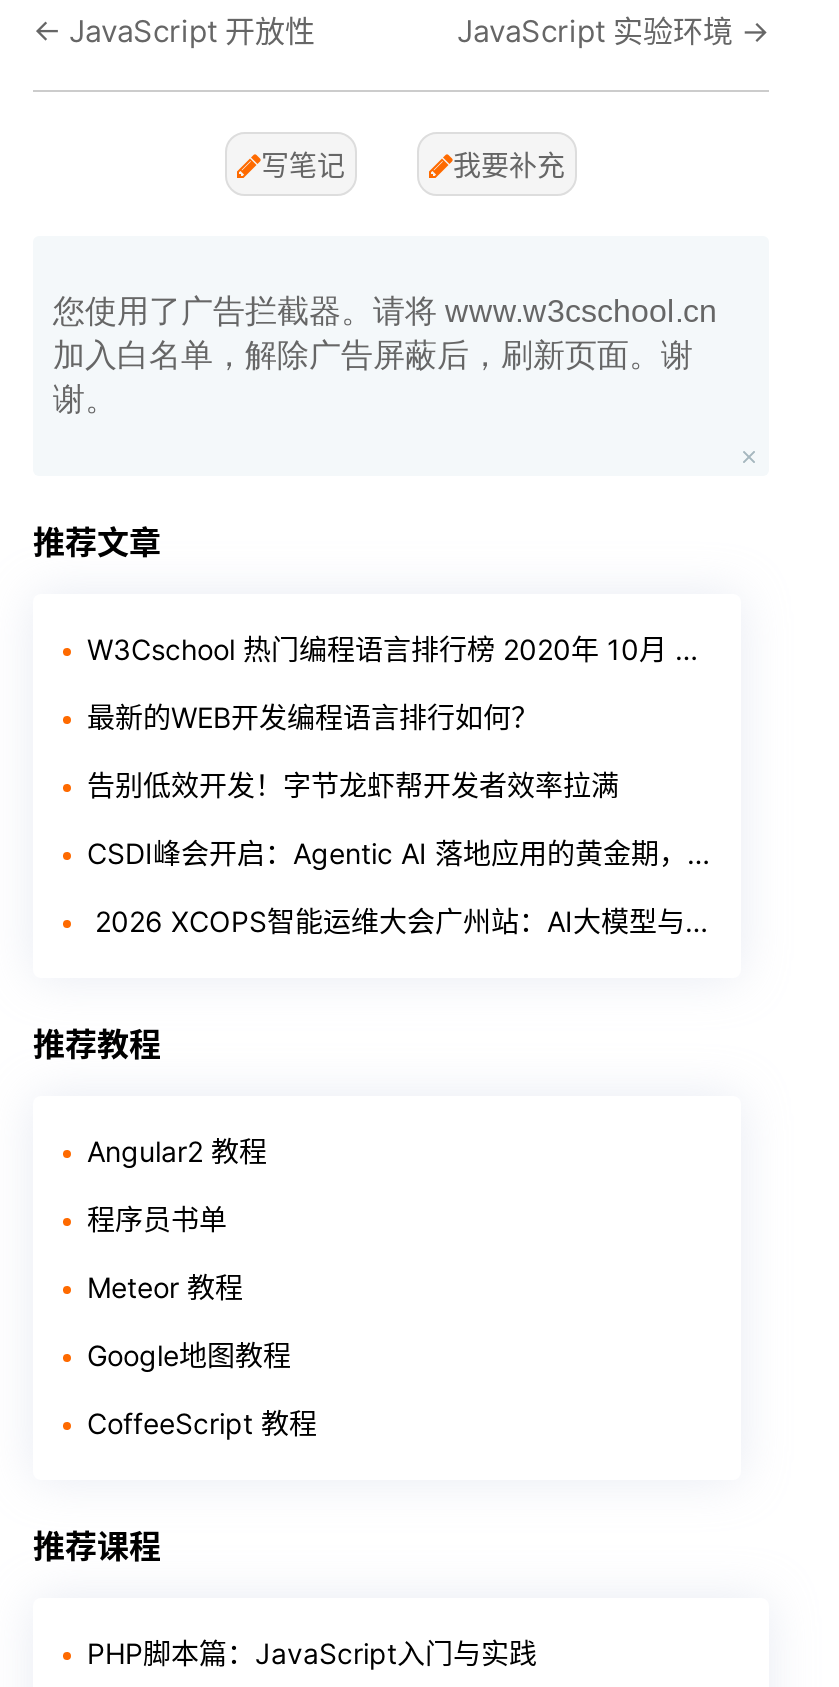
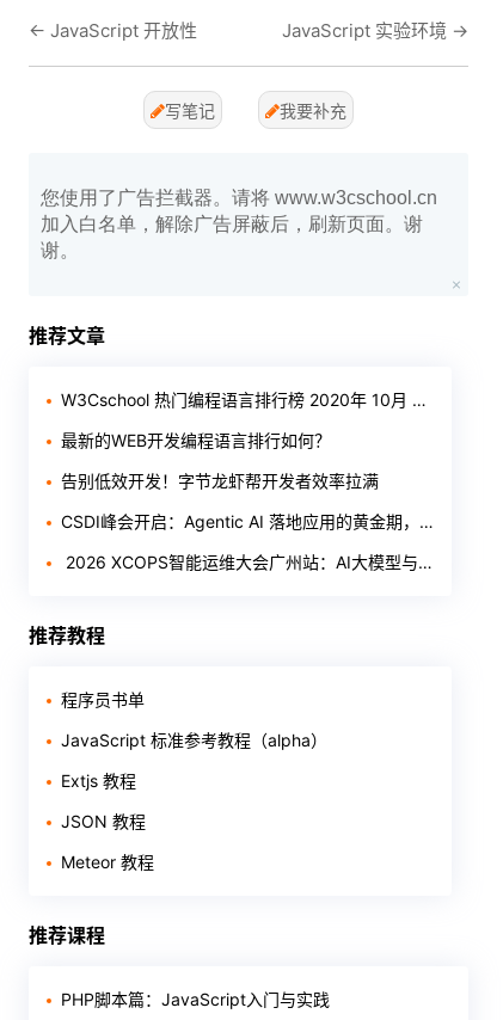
[87,1134,267,1168] Angular2 教程 -> none
moved [87,1202,227,1236] -> [61,689,145,709]: 程序员书单
none -> [61,730,327,831] JavaScript 标准参考教程（alpha） | Extjs 教程 | JSON 教程
moved [87,1270,243,1304] -> [61,852,154,872]: Meteor 教程
[87,1338,317,1440] Google地图教程 | CoffeeScript 教程 -> none

